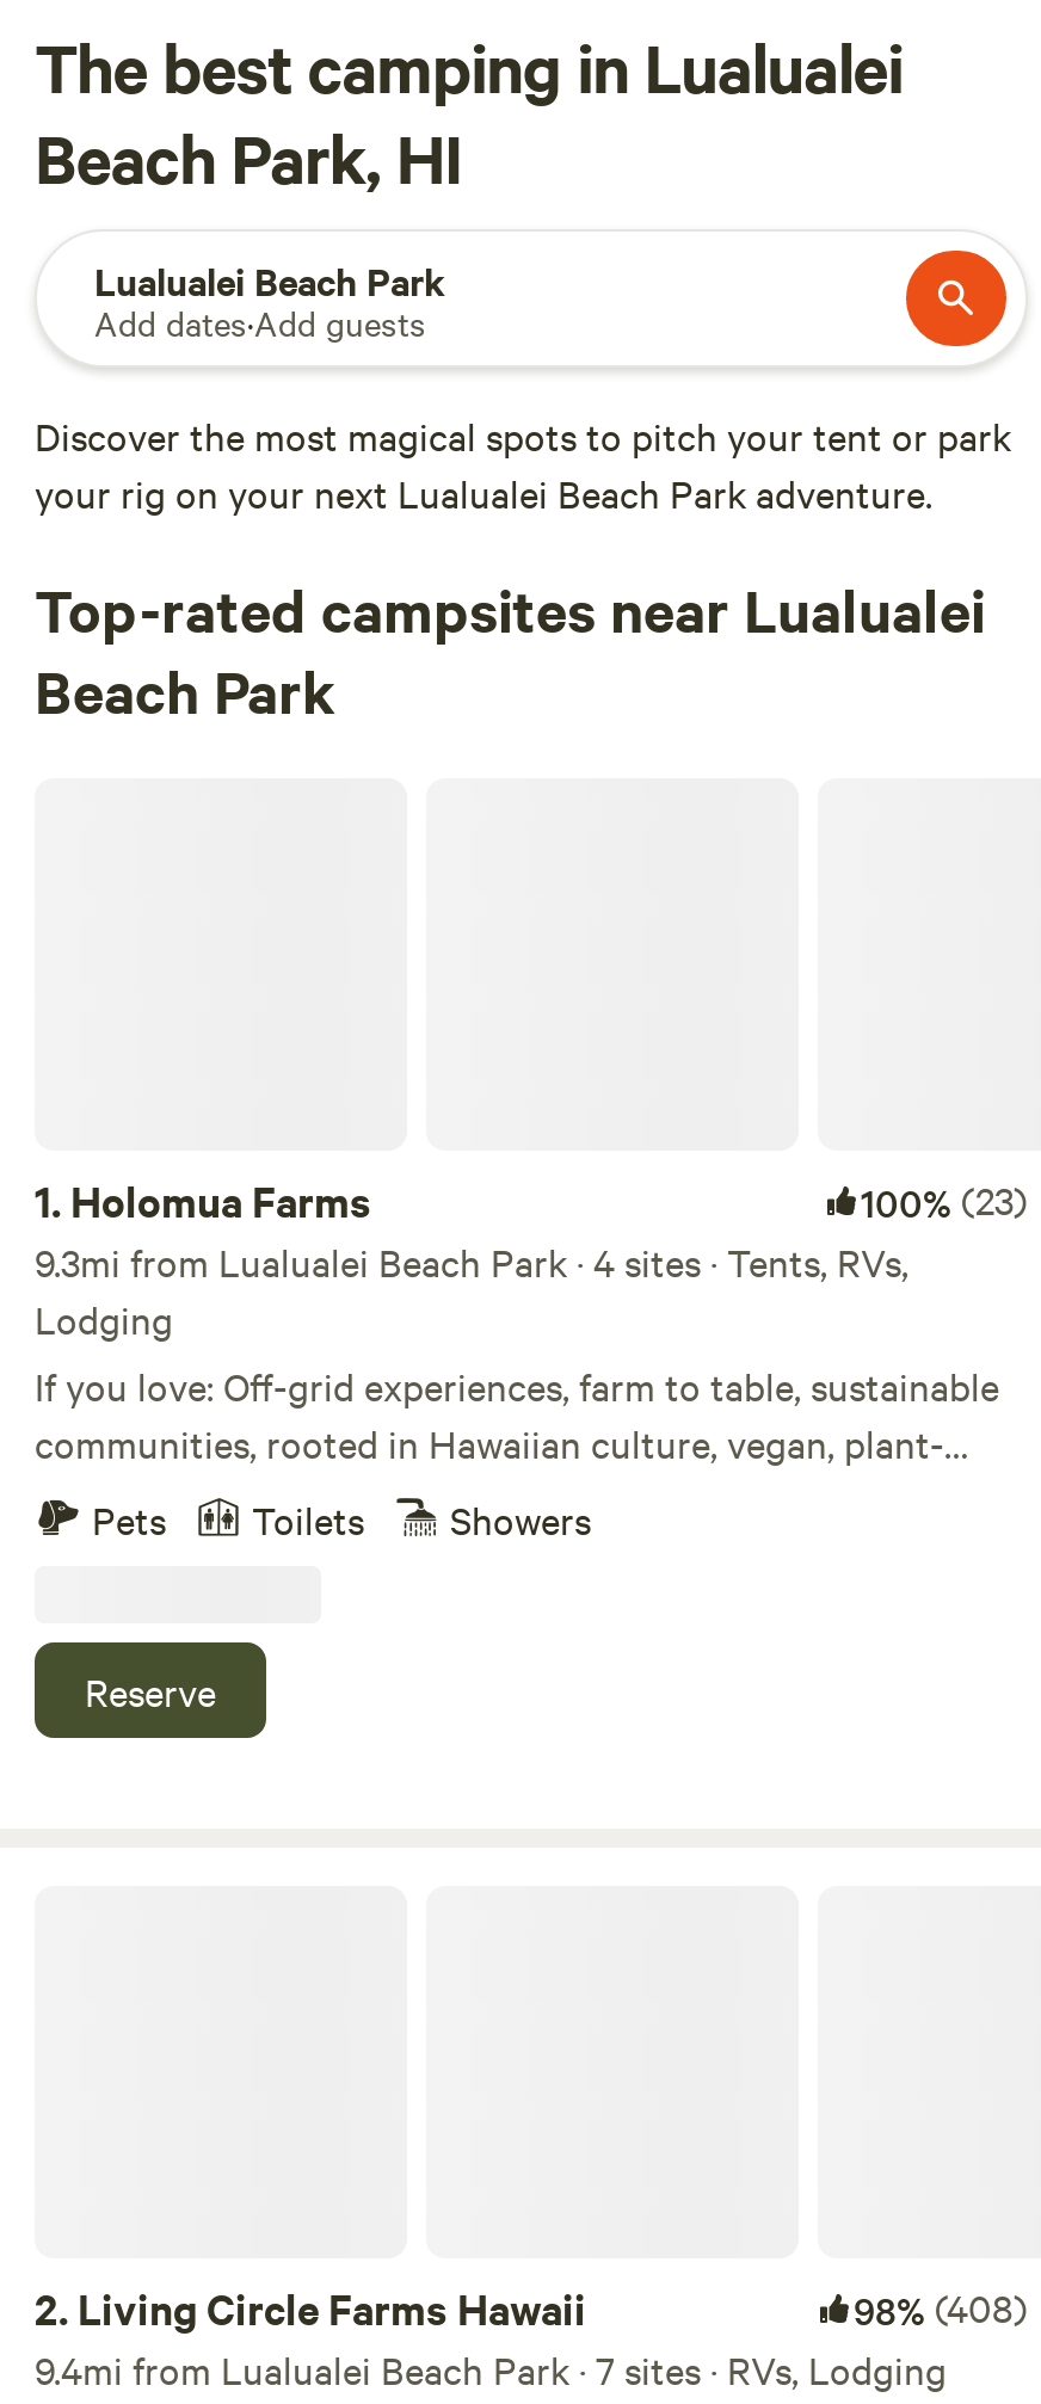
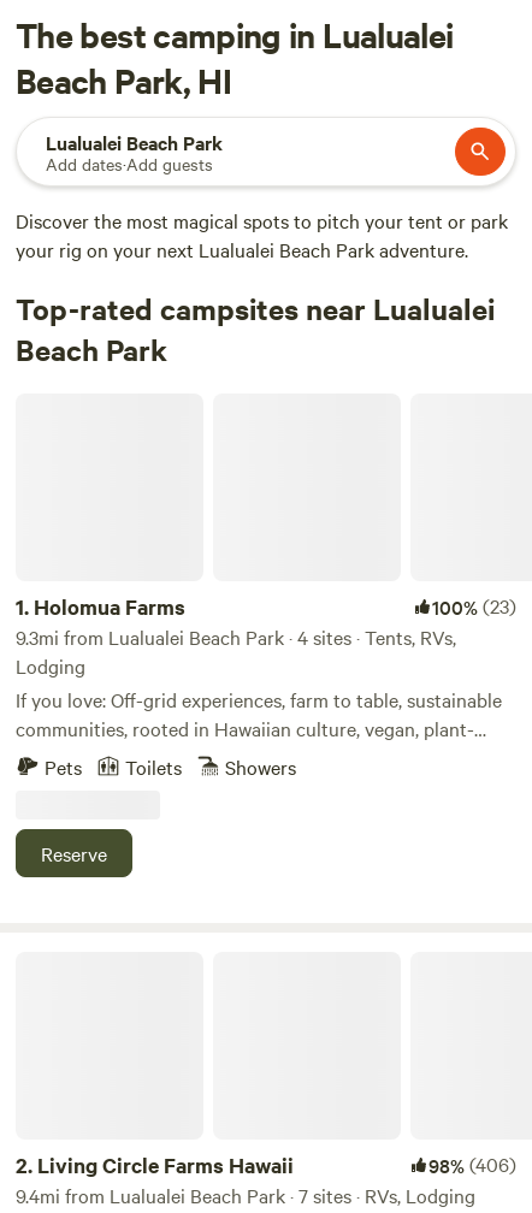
[854,2280,1028,2335] 98% (408) -> [428,1150,516,1178] 98% (406)

